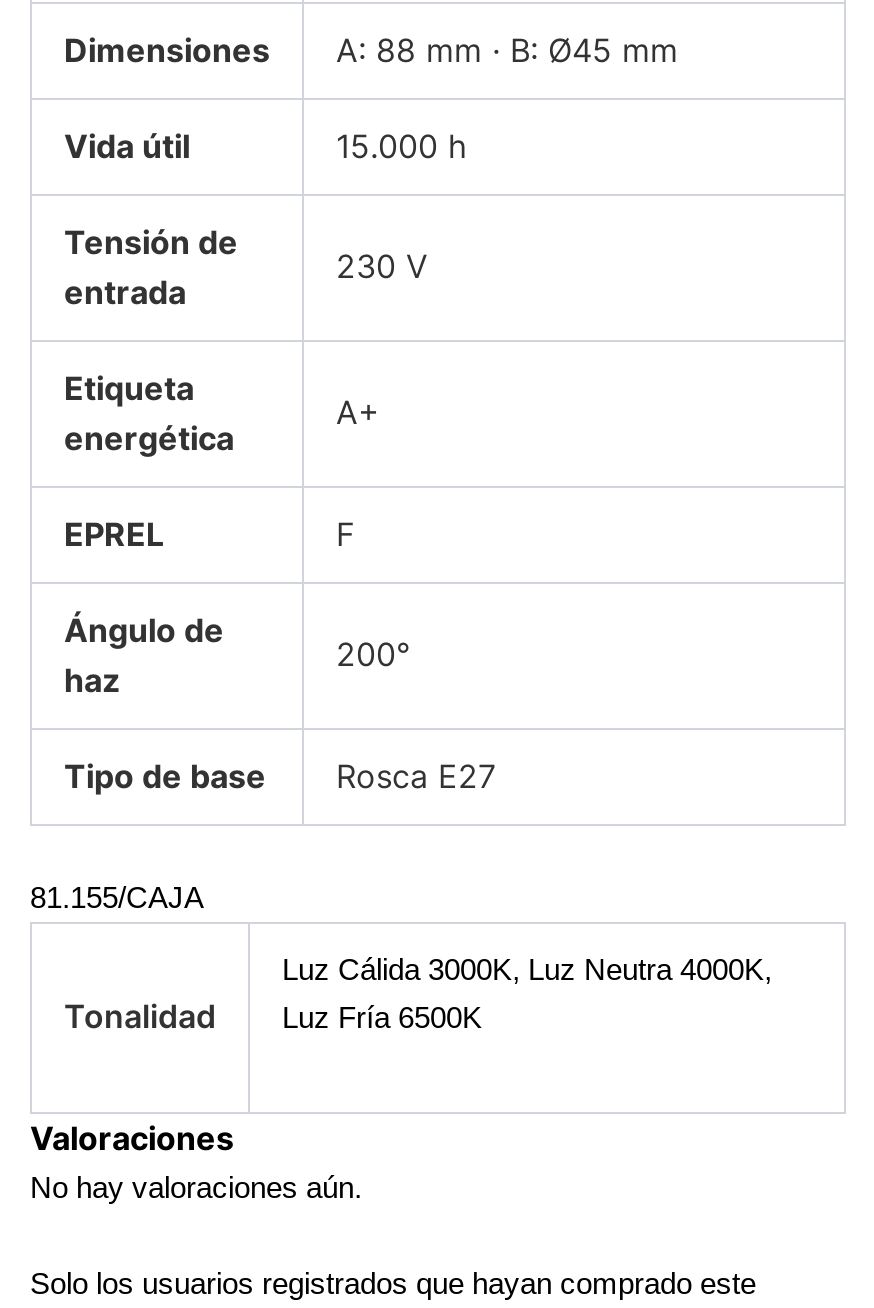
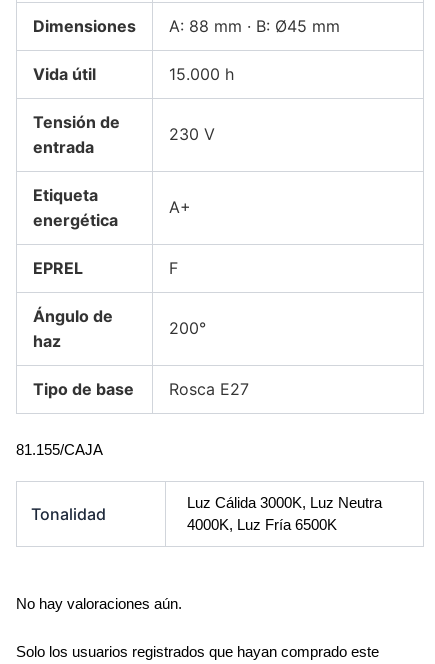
[30,952,772,1158] Luz Cálida 3000K, Luz Neutra 4000K, | Luz Fría 6500K | Valoraciones -> [187,494,382,533] Luz Cálida 3000K, Luz Neutra | 4000K, Luz Fría 6500K

